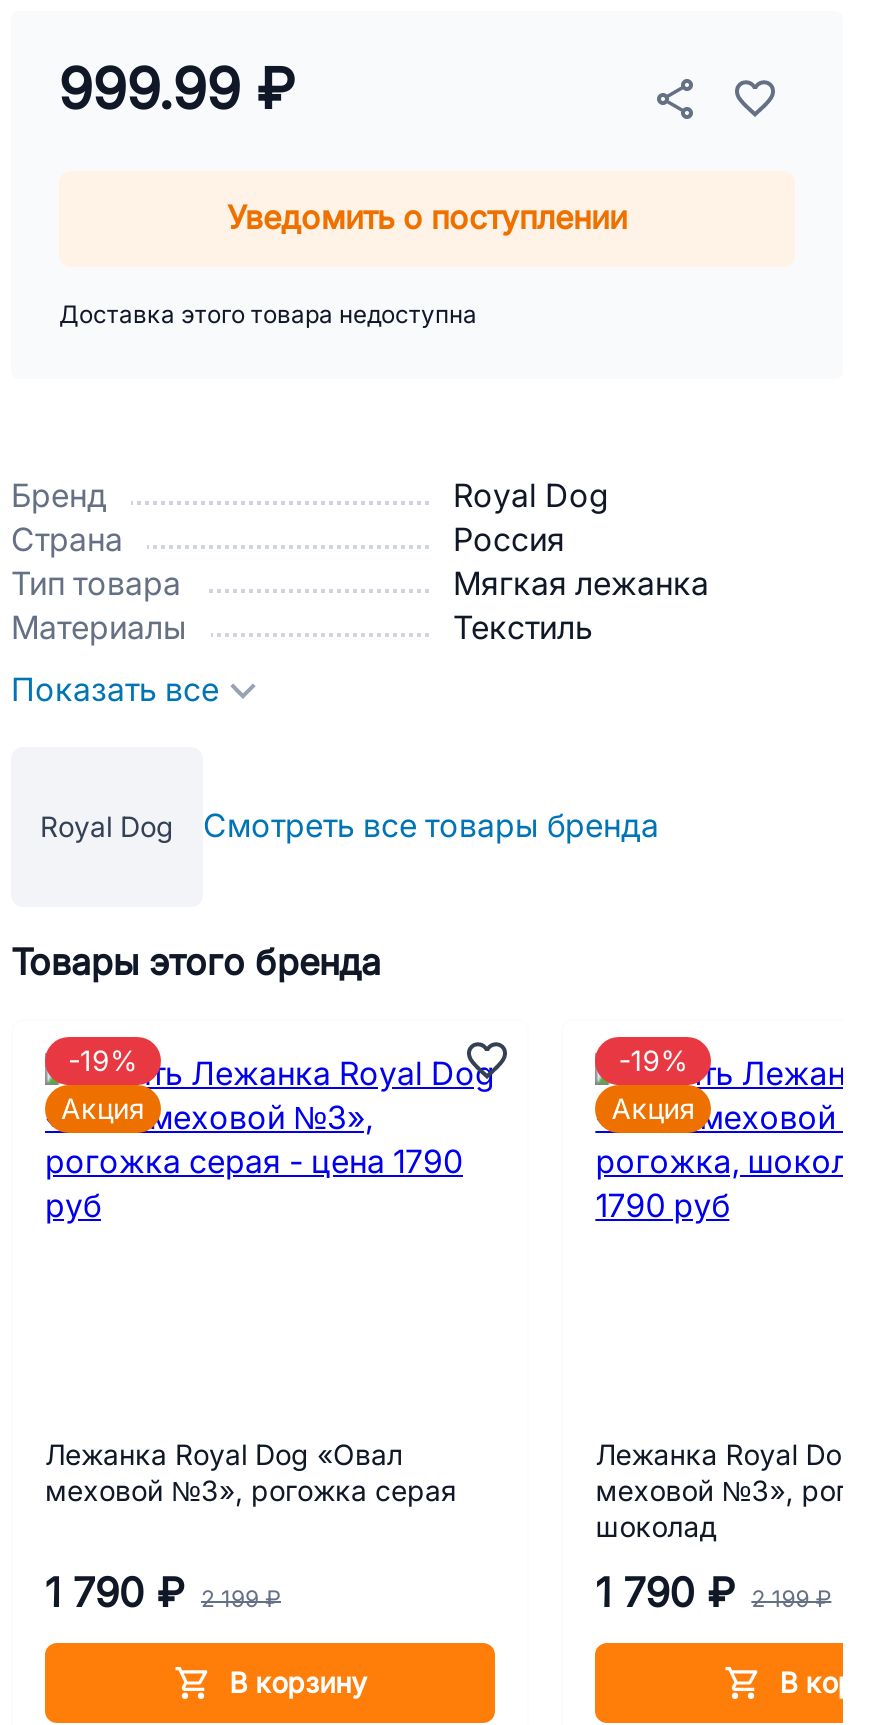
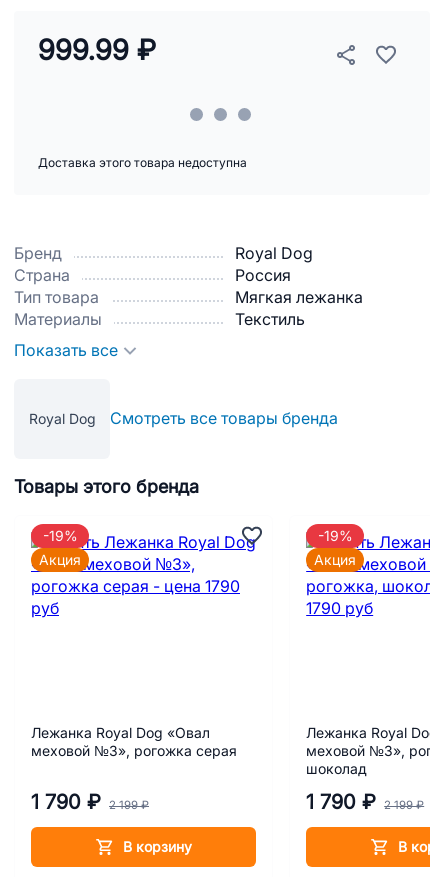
[227,201,627,235] Уведомить о поступлении -> none

